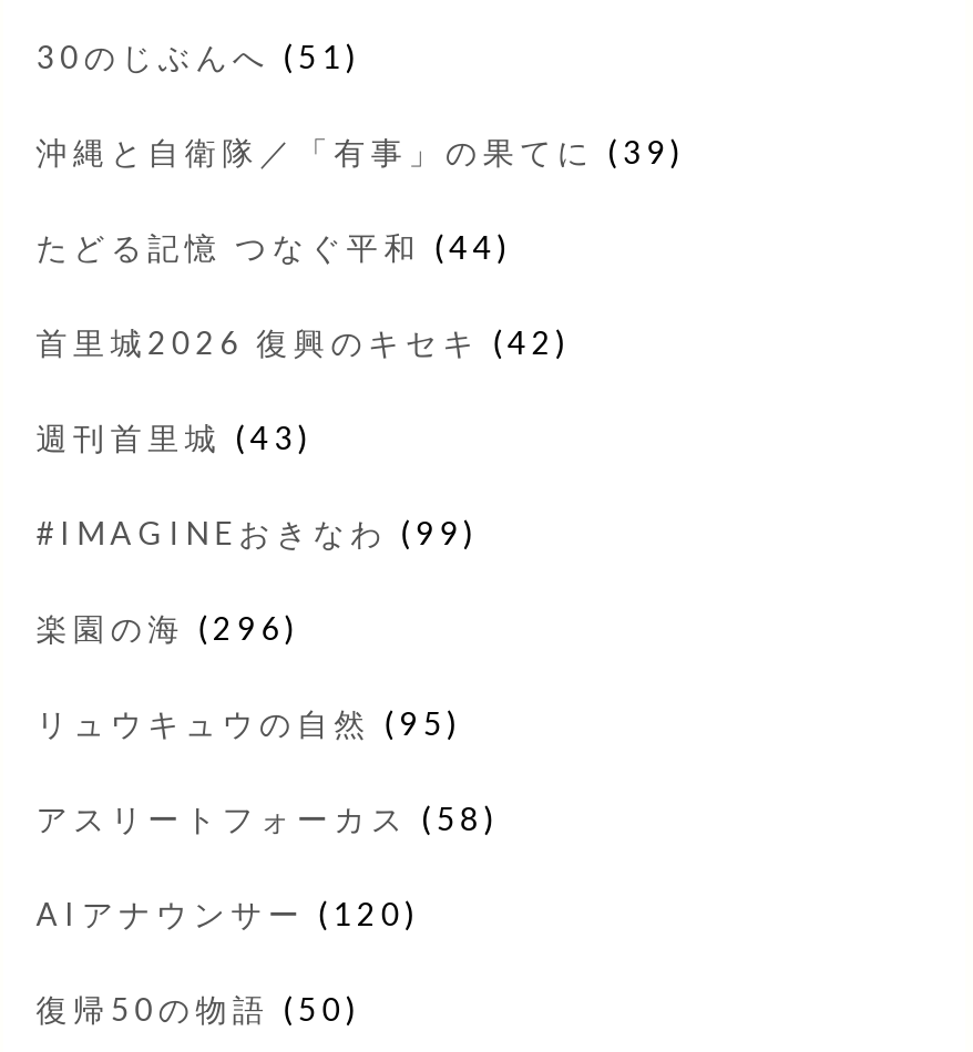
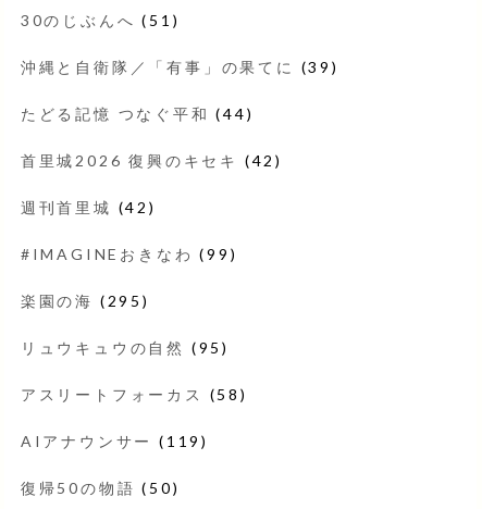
[36,419,313,457] 週刊首里城(43) -> [20,198,156,217] 週刊首里城(42)
[36,610,300,647] 楽園の海(296) -> [20,292,150,310] 楽園の海(295)
[36,895,420,933] AIアナウンサー(120) -> [20,432,209,451] AIアナウンサー(119)

